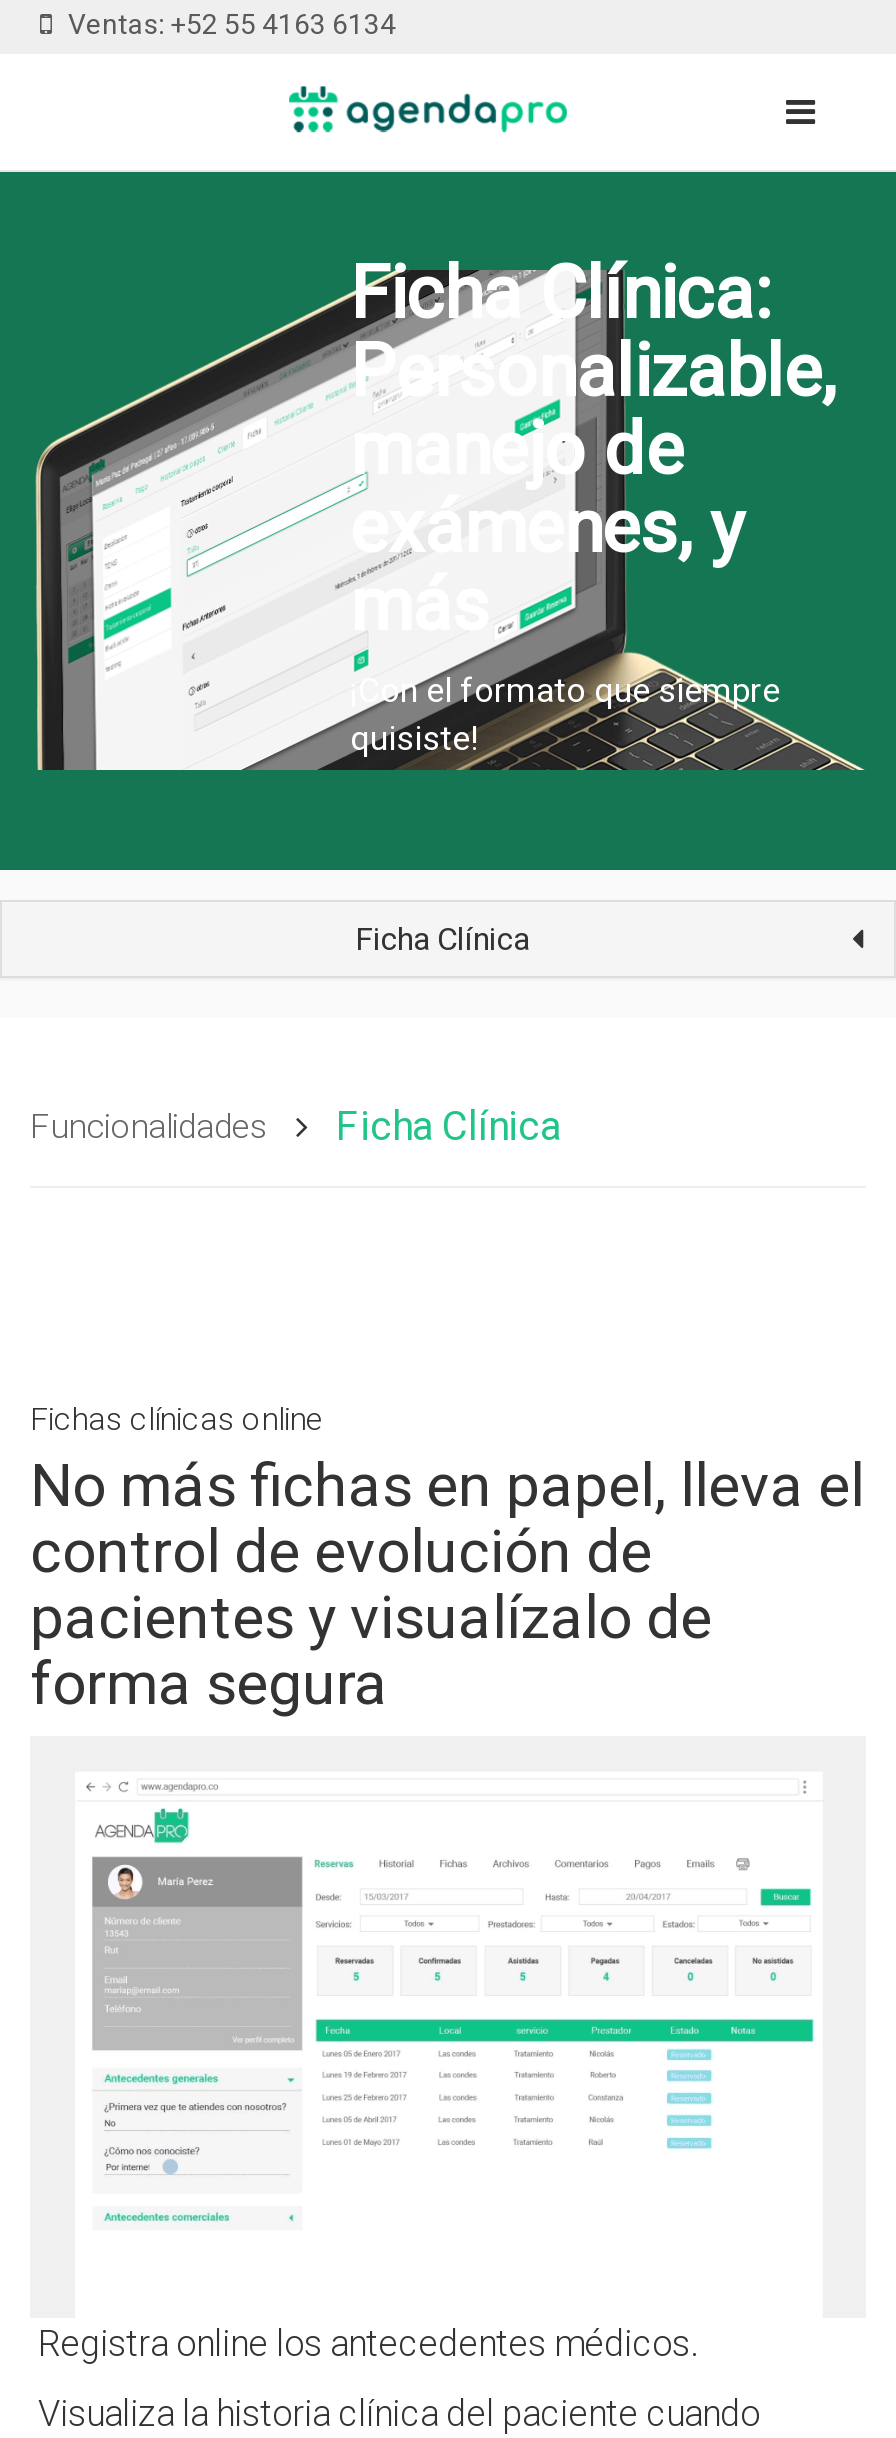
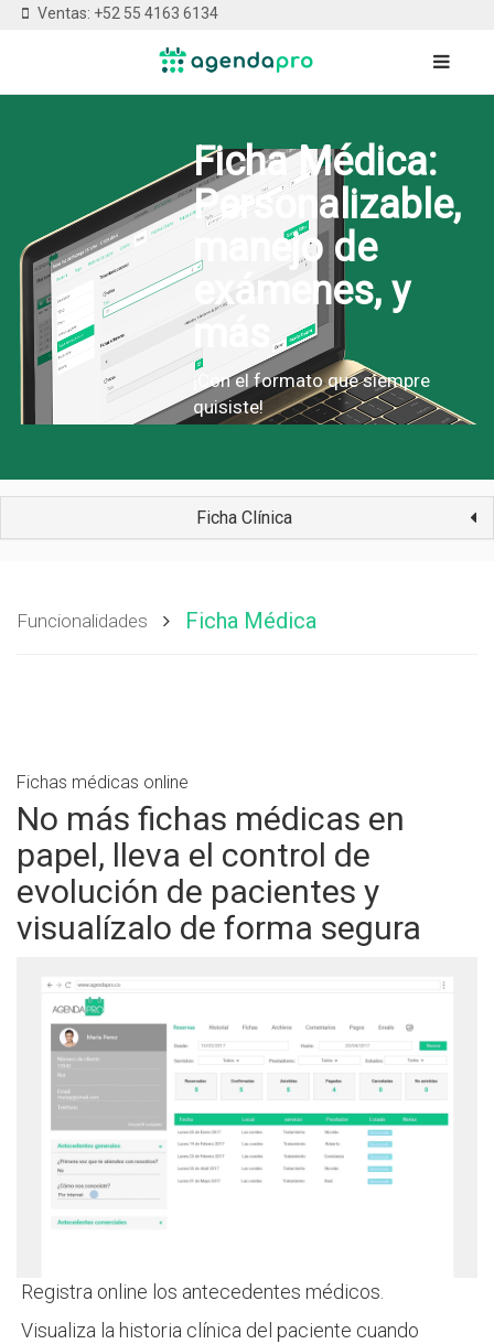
[350,252,770,336] Ficha Clínica: -> [193,139,437,185] Ficha Médica:
[336,1101,560,1149] Ficha Clínica -> [185,607,316,633] Ficha Médica
[30,1400,864,1718] Fichas clínicas online | No más fichas en papel, lleva el | control de evolución de | pacientes y visualízalo de | forma segura -> [17,772,421,947] Fichas médicas online | No más fichas médicas en | papel, lleva el control de | evolución de pacientes y | visualízalo de forma segura

